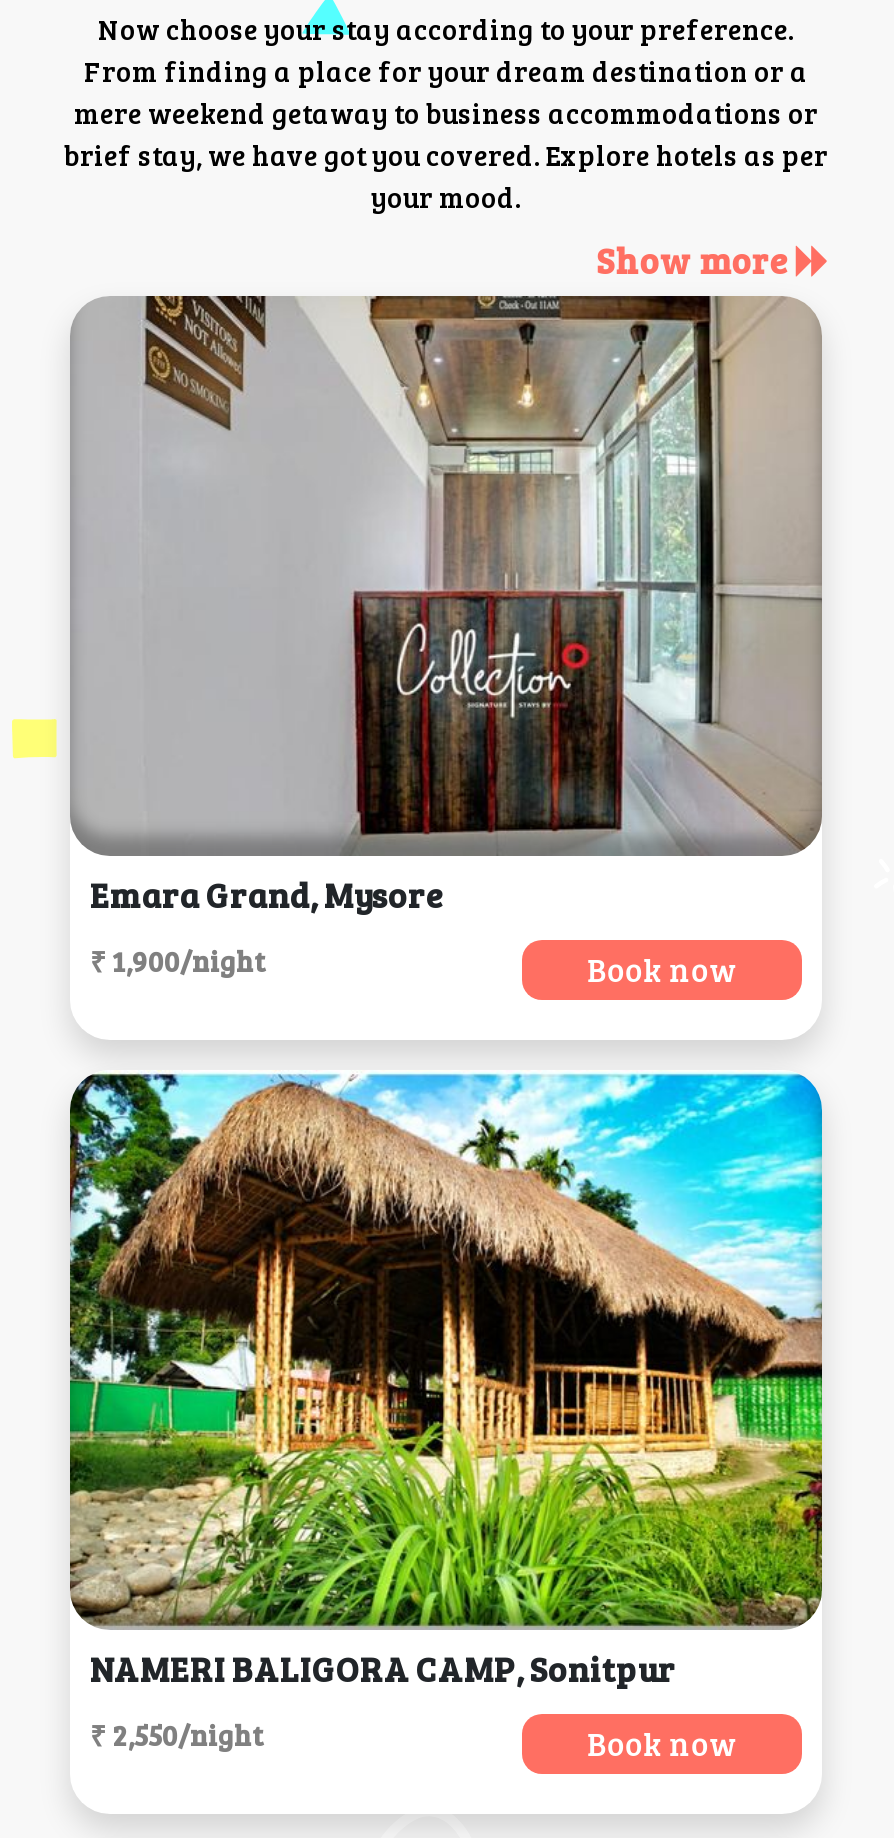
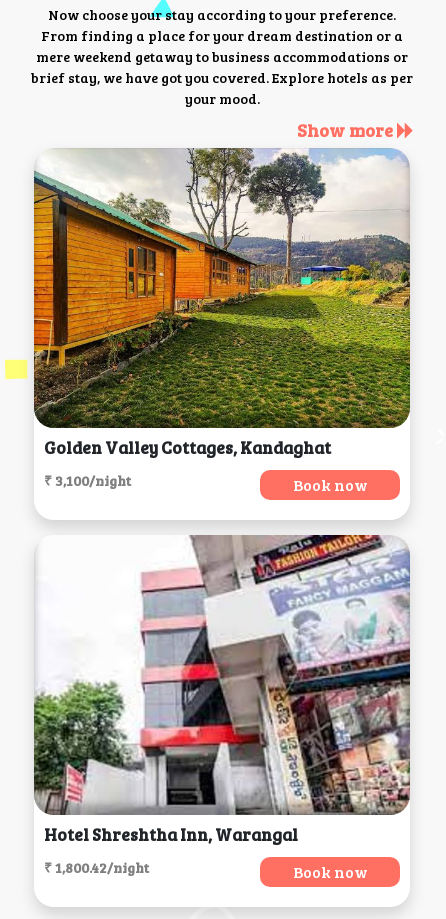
[70,294,822,917] [image] | Emara Grand, Mysore -> [33,148,411,459] [image] | Golden Valley Cottages, Kandaghat
[90,941,264,979] ₹ 1,900/night -> [44,471,131,490] ₹ 3,100/night
[68,1070,824,1691] [image] | NAMERI BALIGORA CAMP, Sonitpur -> [34,534,411,846] [image] | Hotel Shreshtha Inn, Warangal
[90,1715,262,1753] ₹ 2,550/night -> [44,858,149,877] ₹ 1,800.42/night

